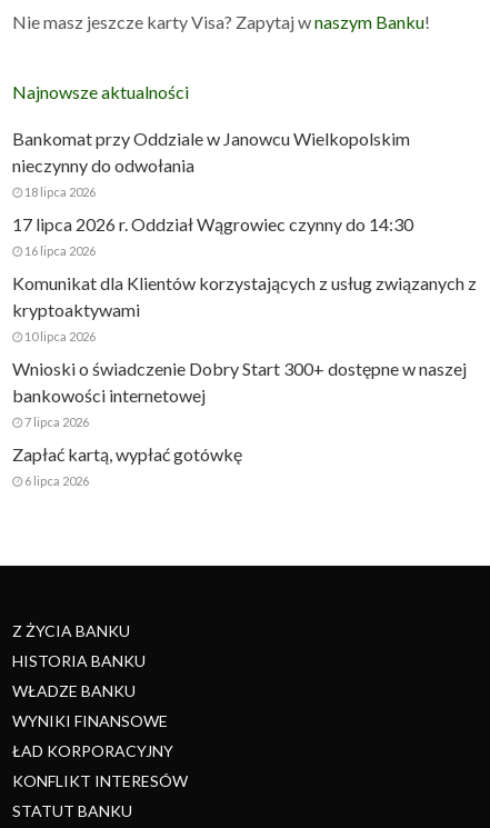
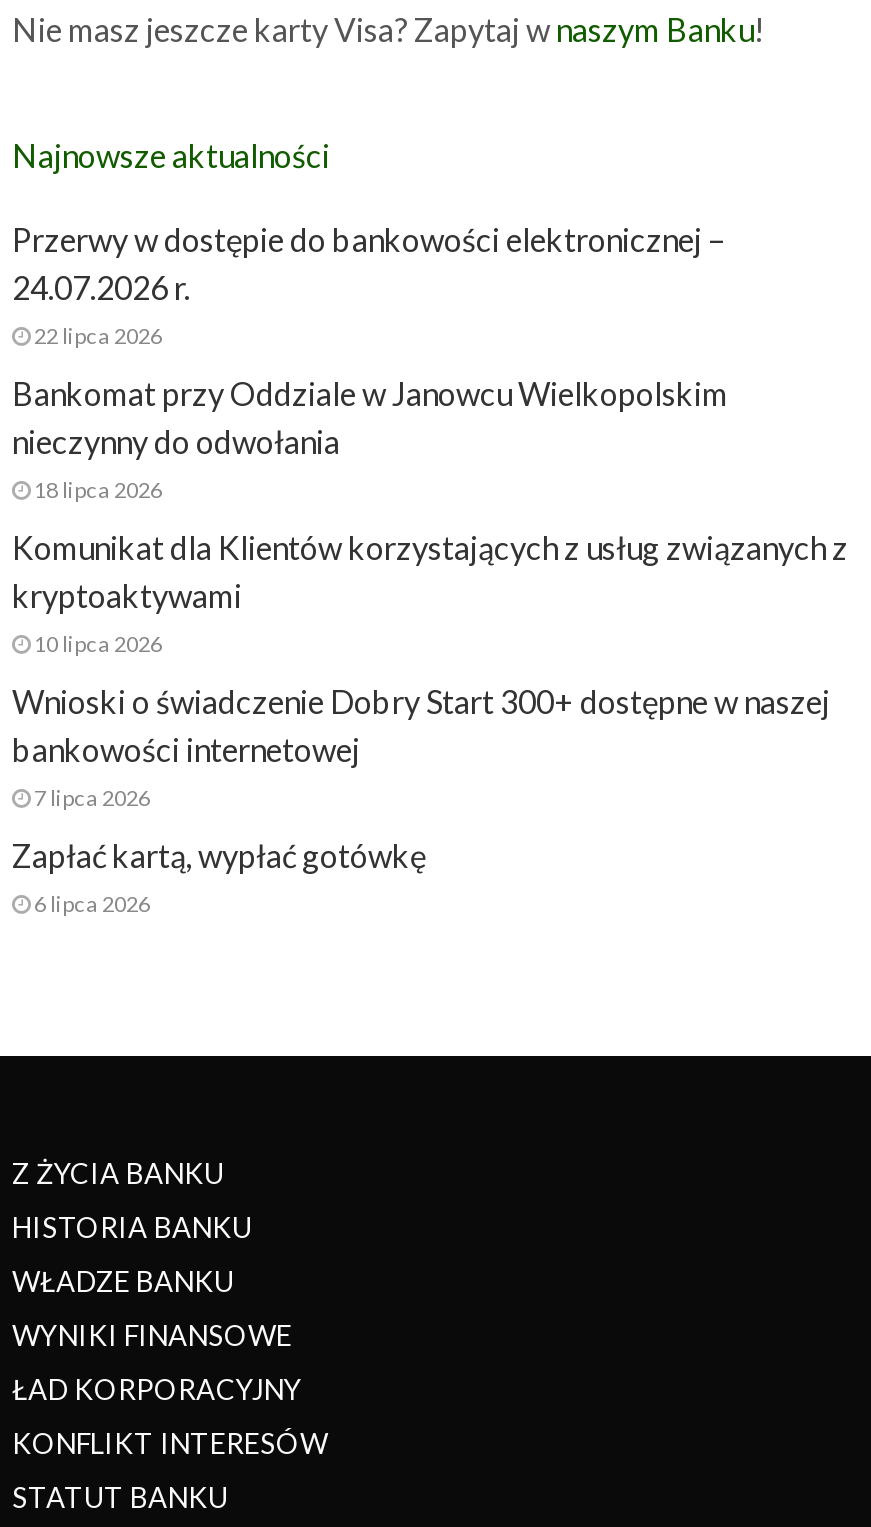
none -> [12,220,724,348] Przerwy w dostępie do bankowości elektronicznej – | 24.07.2026 r. | 22 lipca 2026
moved [12,128,410,199] -> [12,374,728,502]: Bankomat przy Oddziale w Janowcu Wielkopolskim | nieczynny do odwołania | 18 lipca 2026
[12,213,413,258] 17 lipca 2026 r. Oddział Wągrowiec czynny do 14:30 | 16 lipca 2026 -> none

